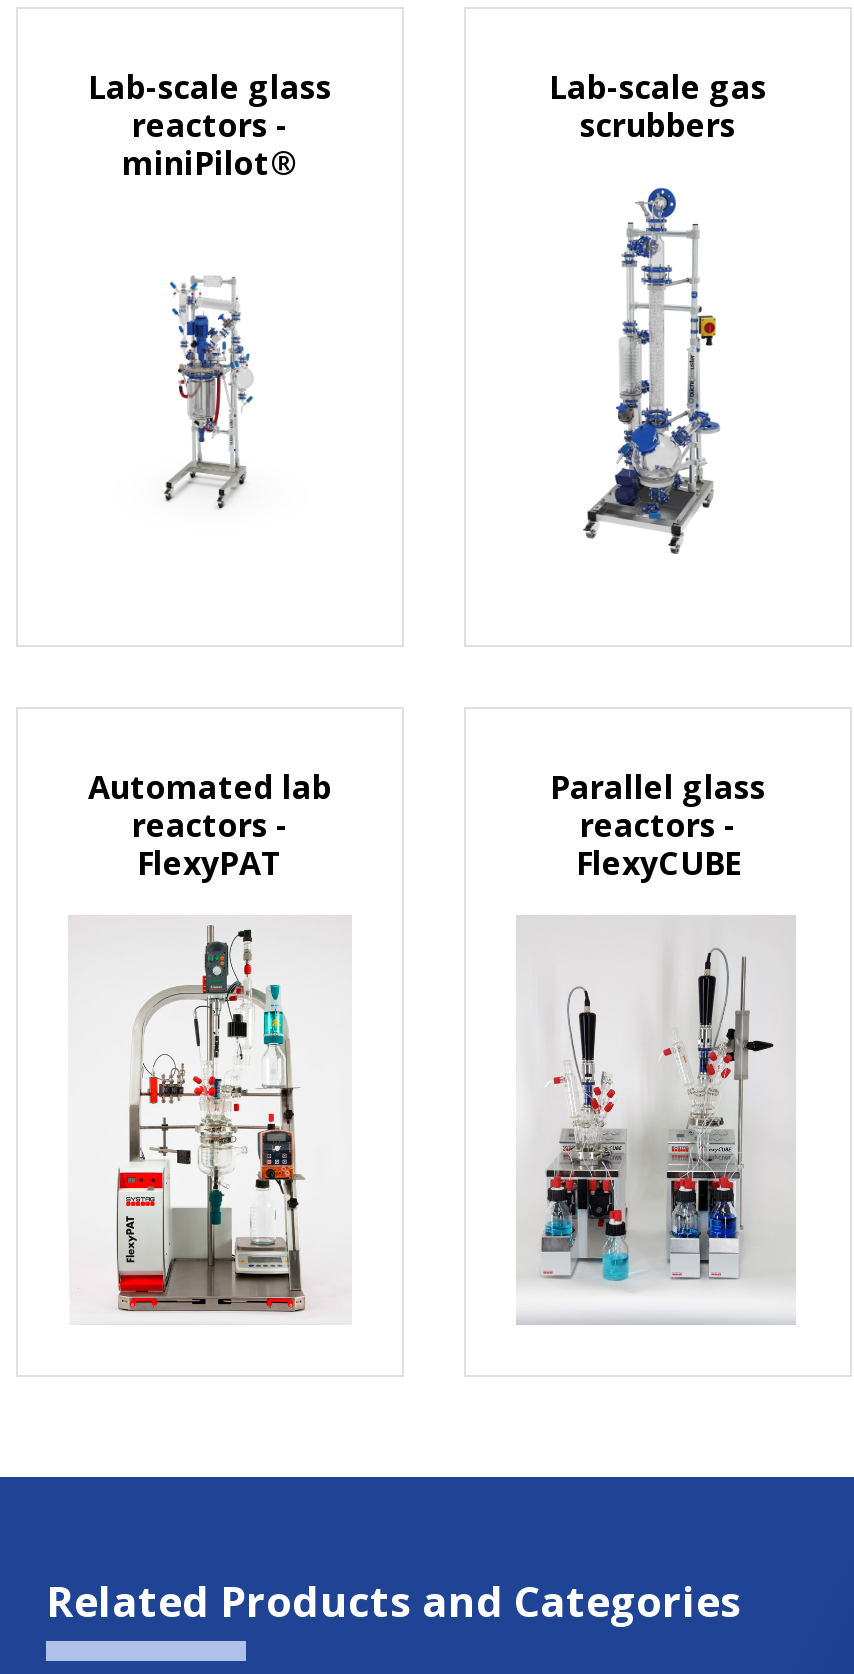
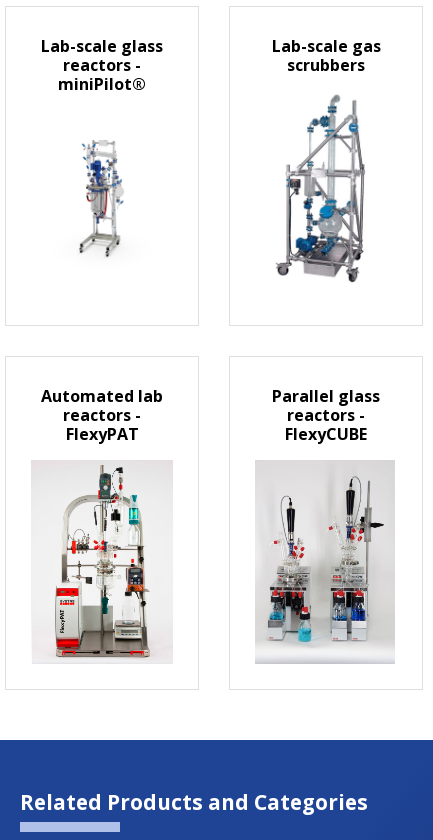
[560,186,736,560] [image] -> [276,94,366,283] [image]

